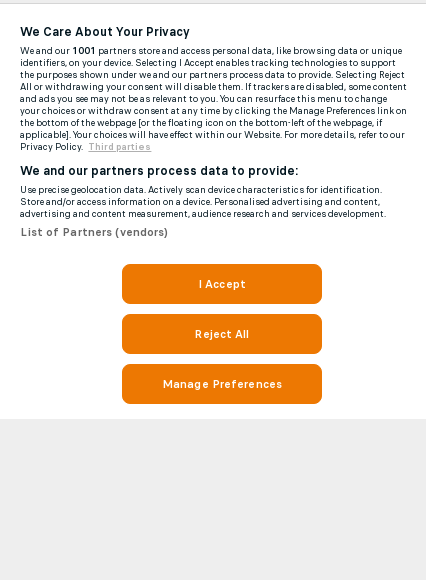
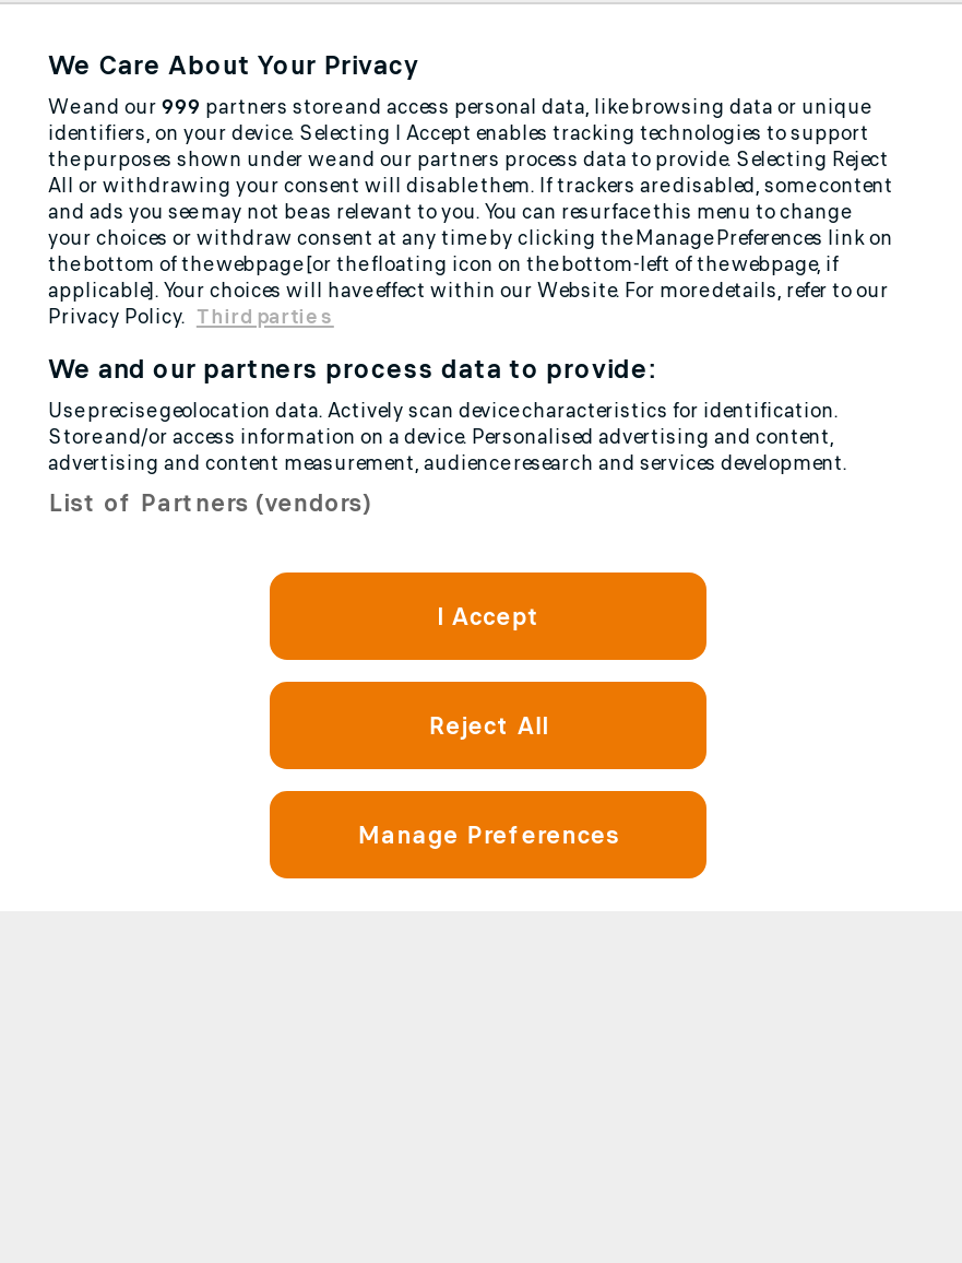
[20,45,402,57] We and our 1001 partners store and access personal data, like browsing data or unique -> [48,94,869,120] We and our 999 partners store and access personal data, like browsing data or unique

